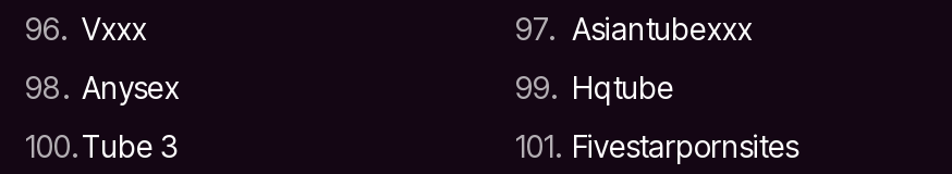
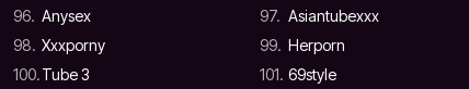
[25,10,147,47] 96. Vxxx -> [13,6,91,25] 96. Anysex
[25,69,674,106] 98. Anysex | 99. Hqtube -> [13,35,345,54] 98. Xxxporny | 99. Herporn
[515,128,798,165] 101. Fivestarpornsites -> [260,65,336,83] 101. 69style

